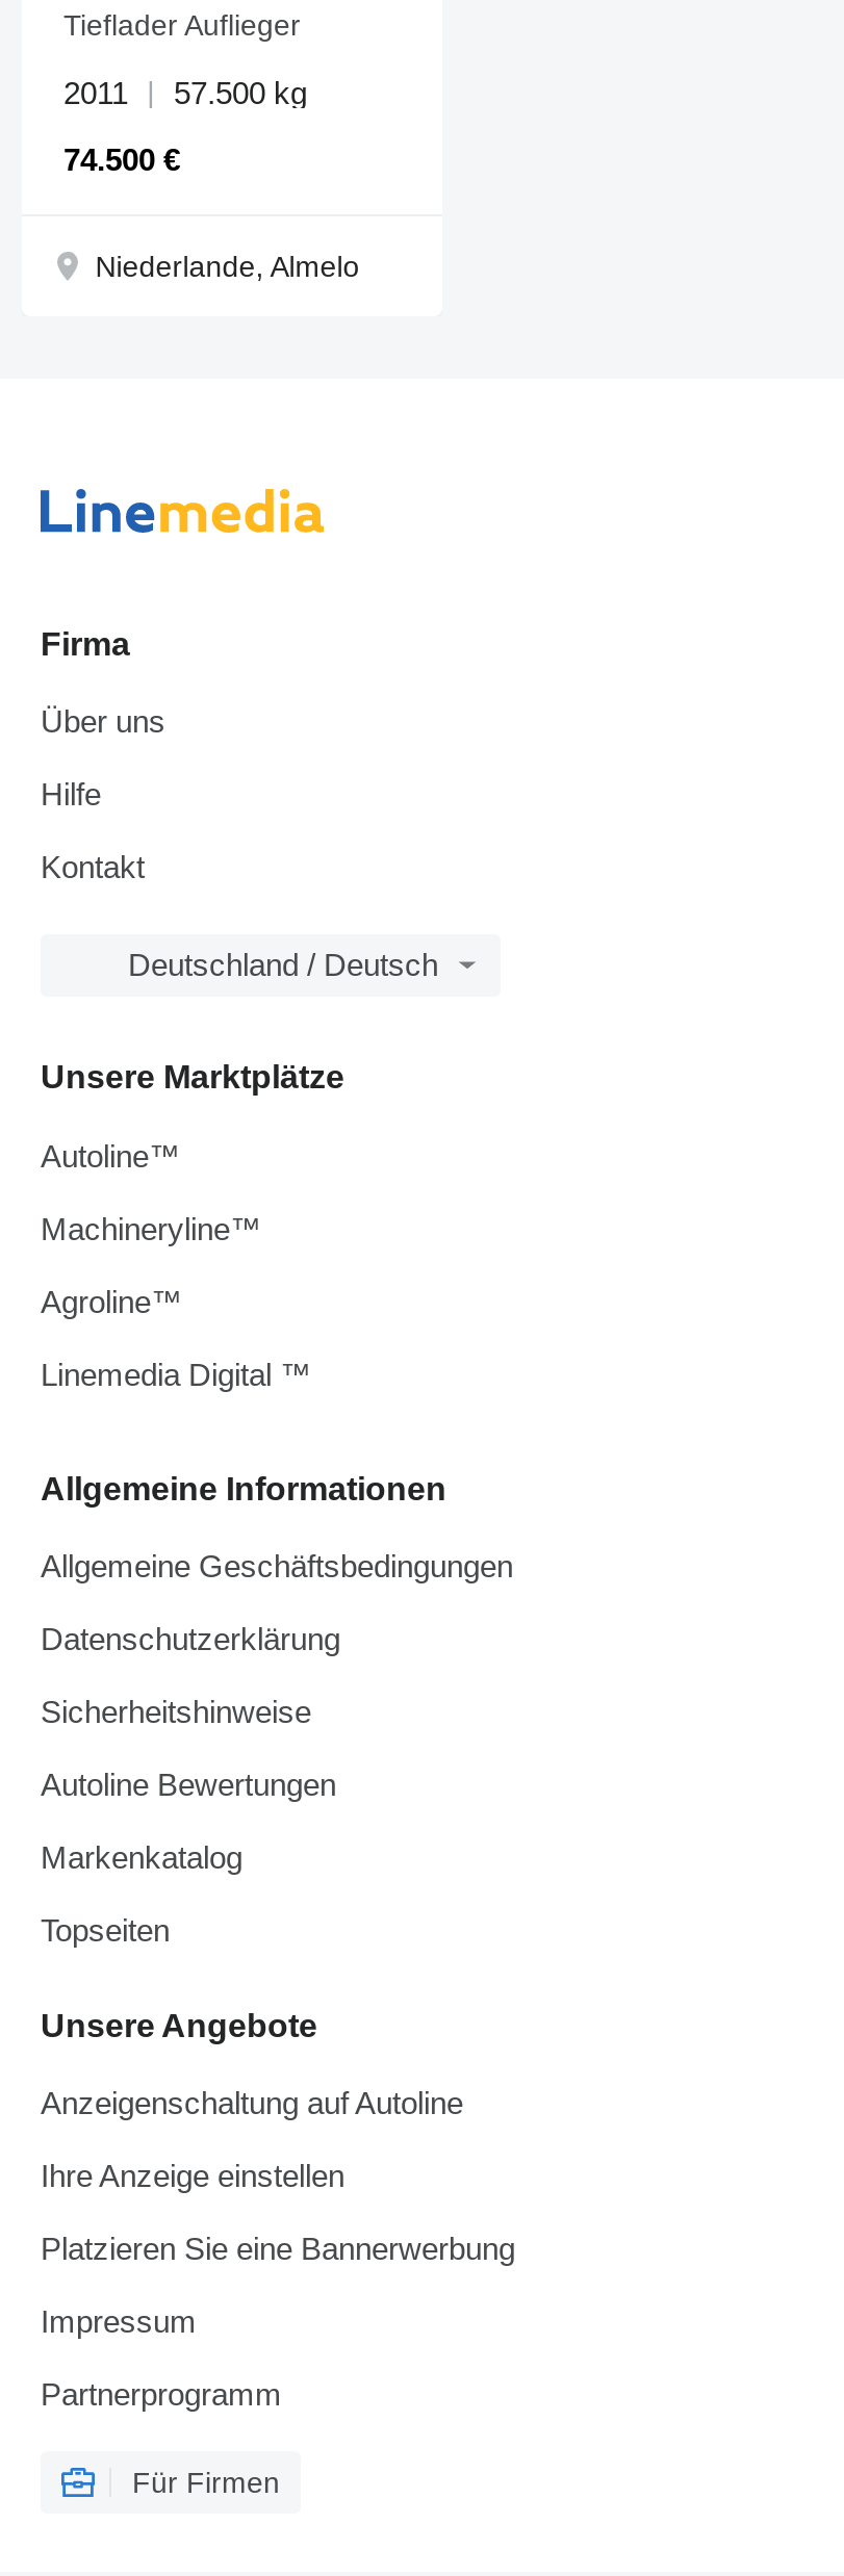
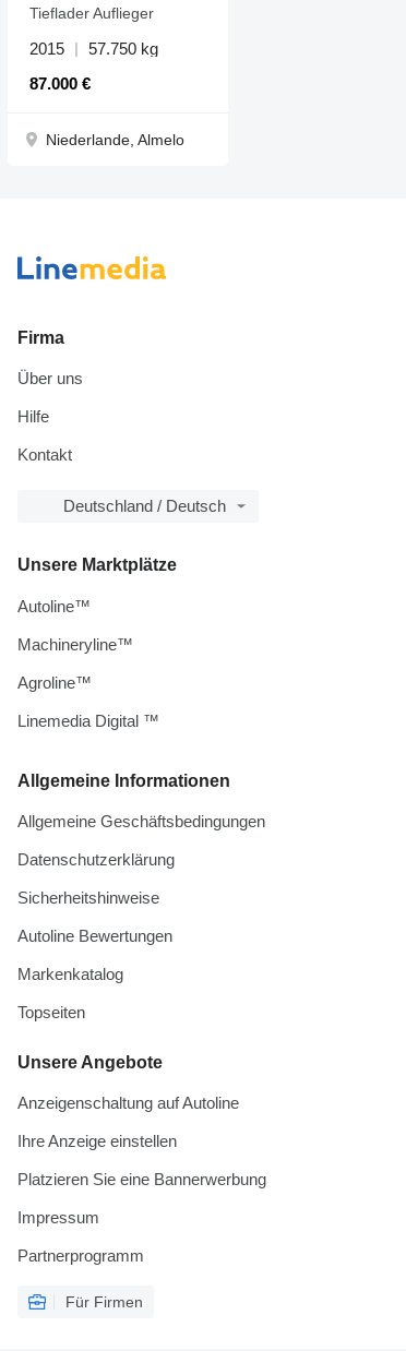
[63,75,136,110] 2011 -> [29,39,69,58] 2015
[174,75,307,110] 57.500 kg -> [88,39,158,58] 57.750 kg
[63,141,180,177] 74.500 € -> [29,74,91,93] 87.000 €

